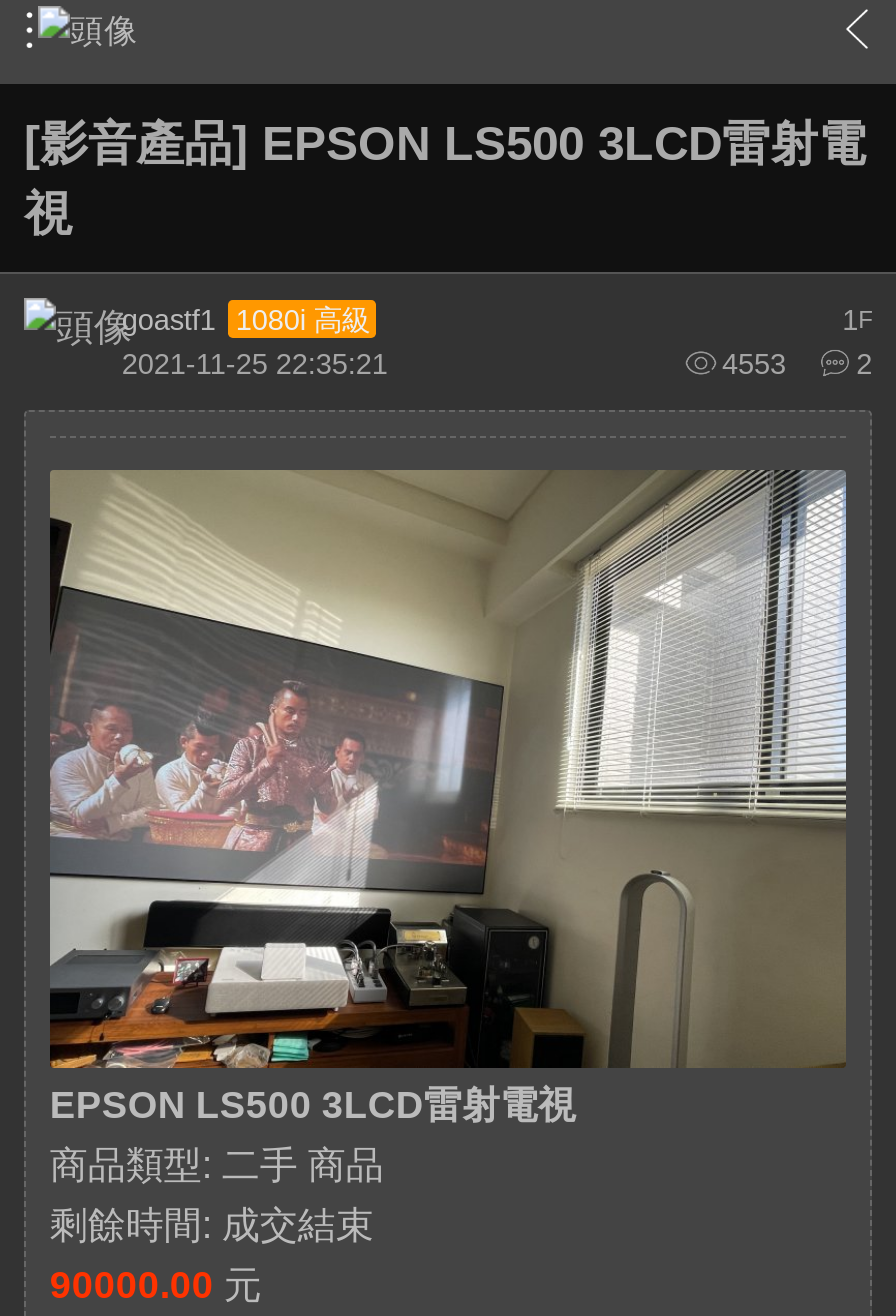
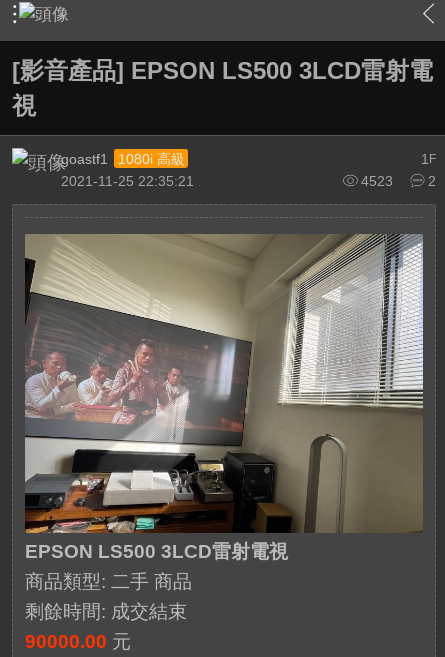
[722,348,872,380] 4553 2 -> [361,173,436,189] 4523 2

